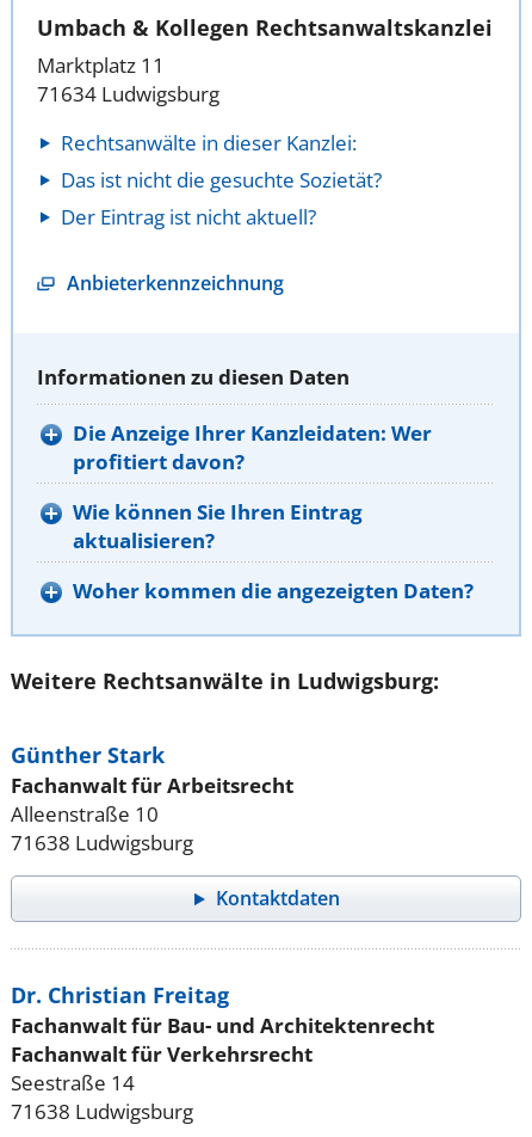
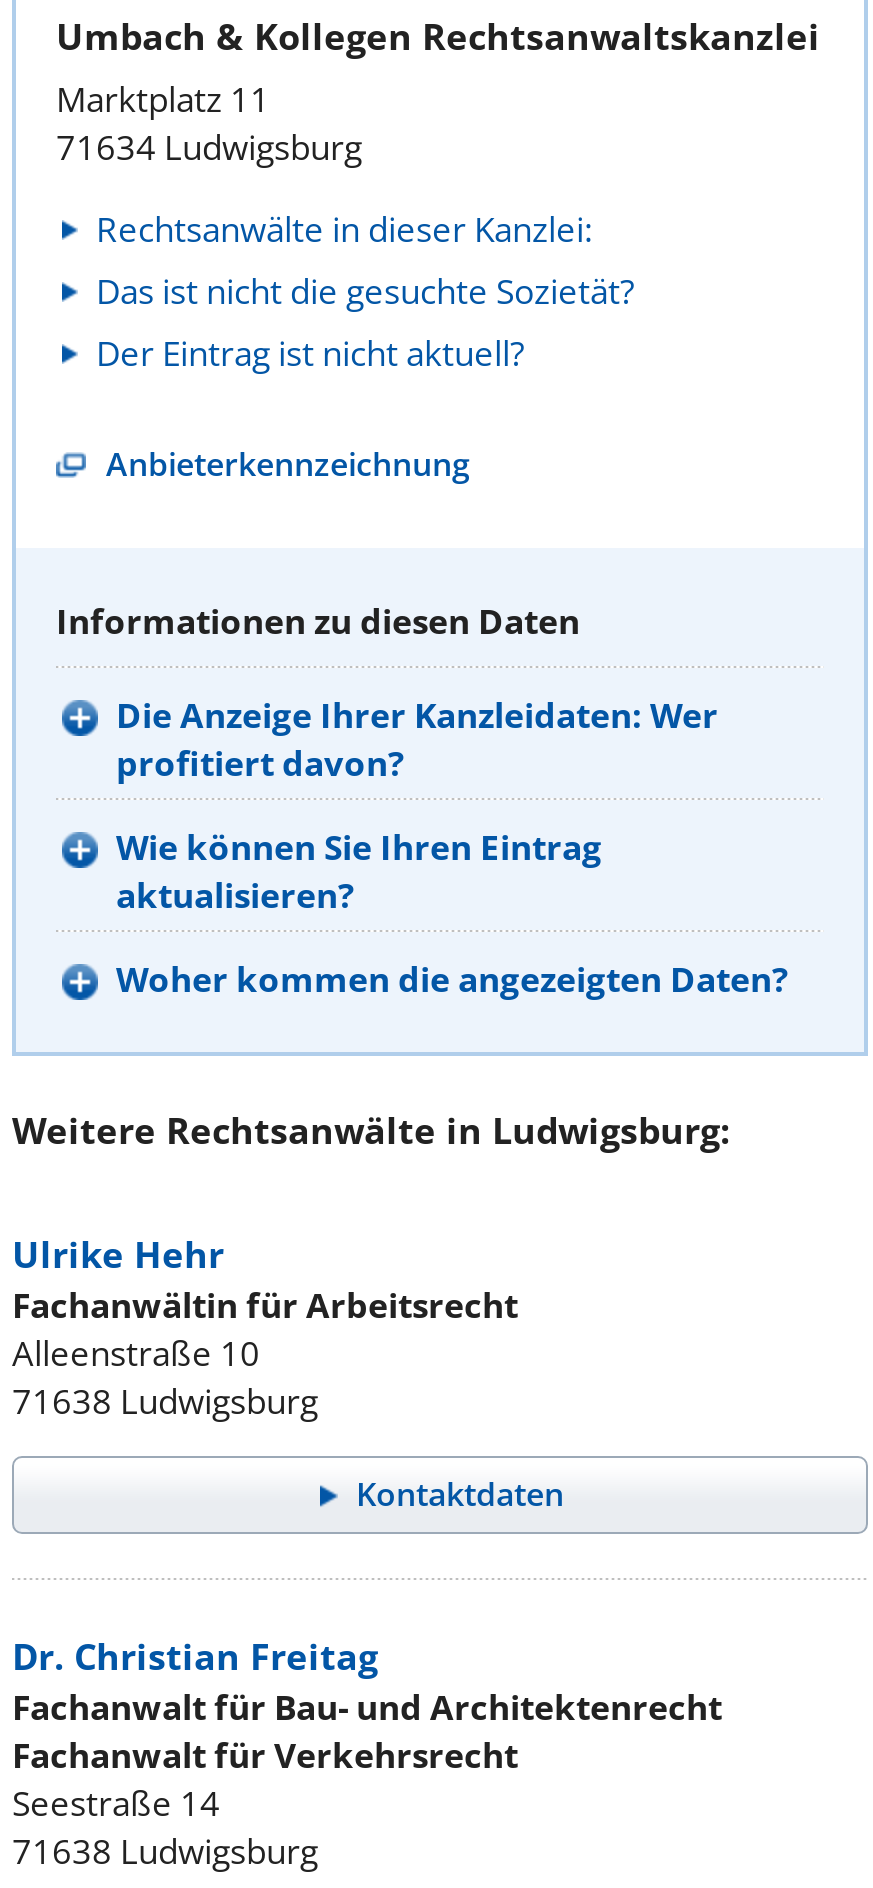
[11,740,293,799] Günther Stark | Fachanwalt für Arbeitsrecht -> [12,1230,518,1328] Ulrike Hehr | Fachanwältin für Arbeitsrecht

